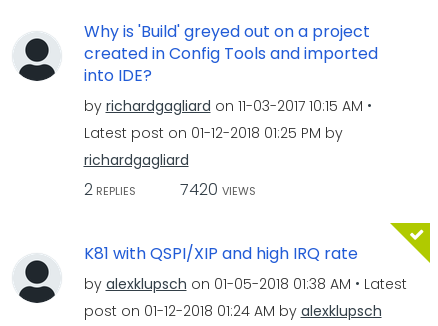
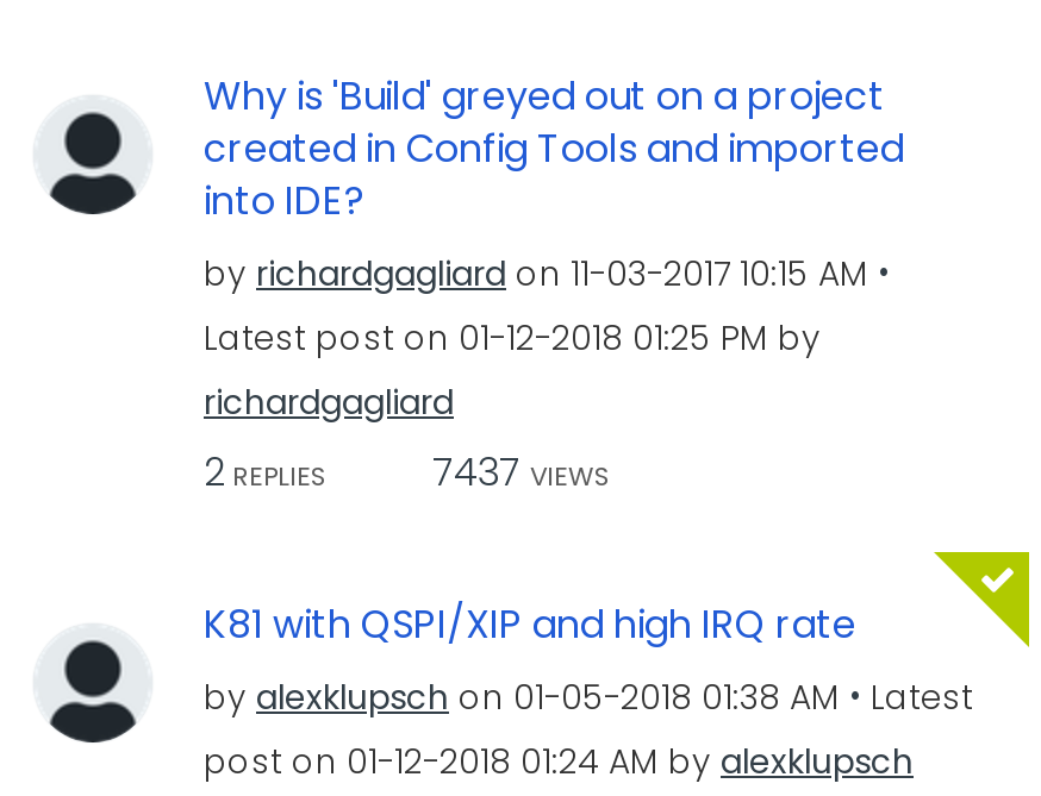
[83,177,255,200] 2 REPLIES 7420 VIEWS -> [204,444,611,499] 2 REPLIES 7437 VIEWS

